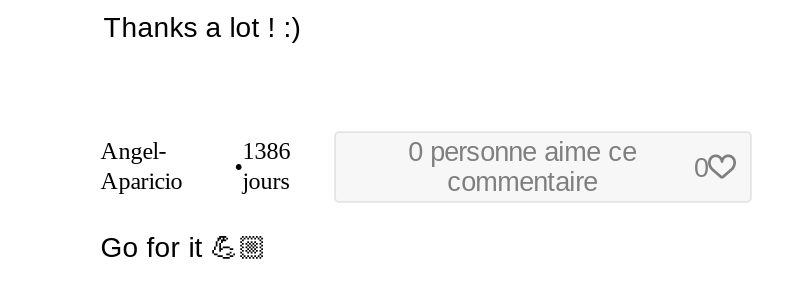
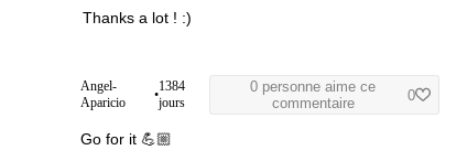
[242,137,290,165] 1386 -> [159,78,185,94] 1384

